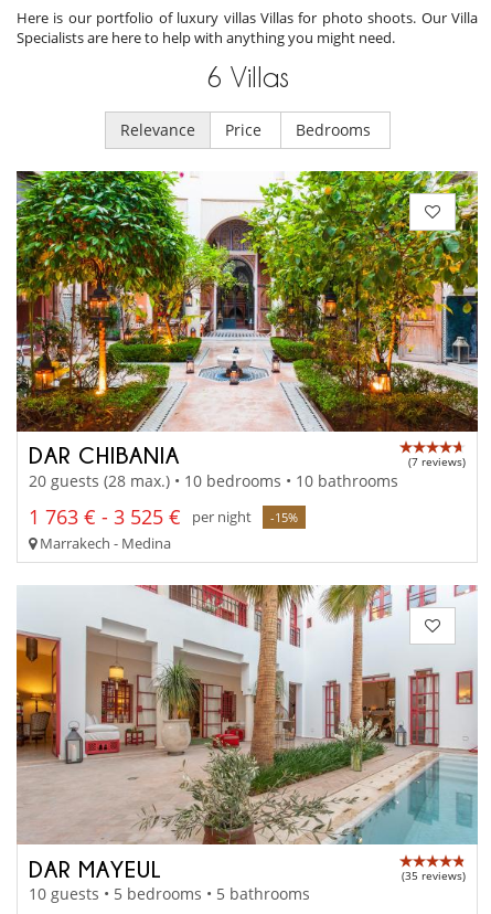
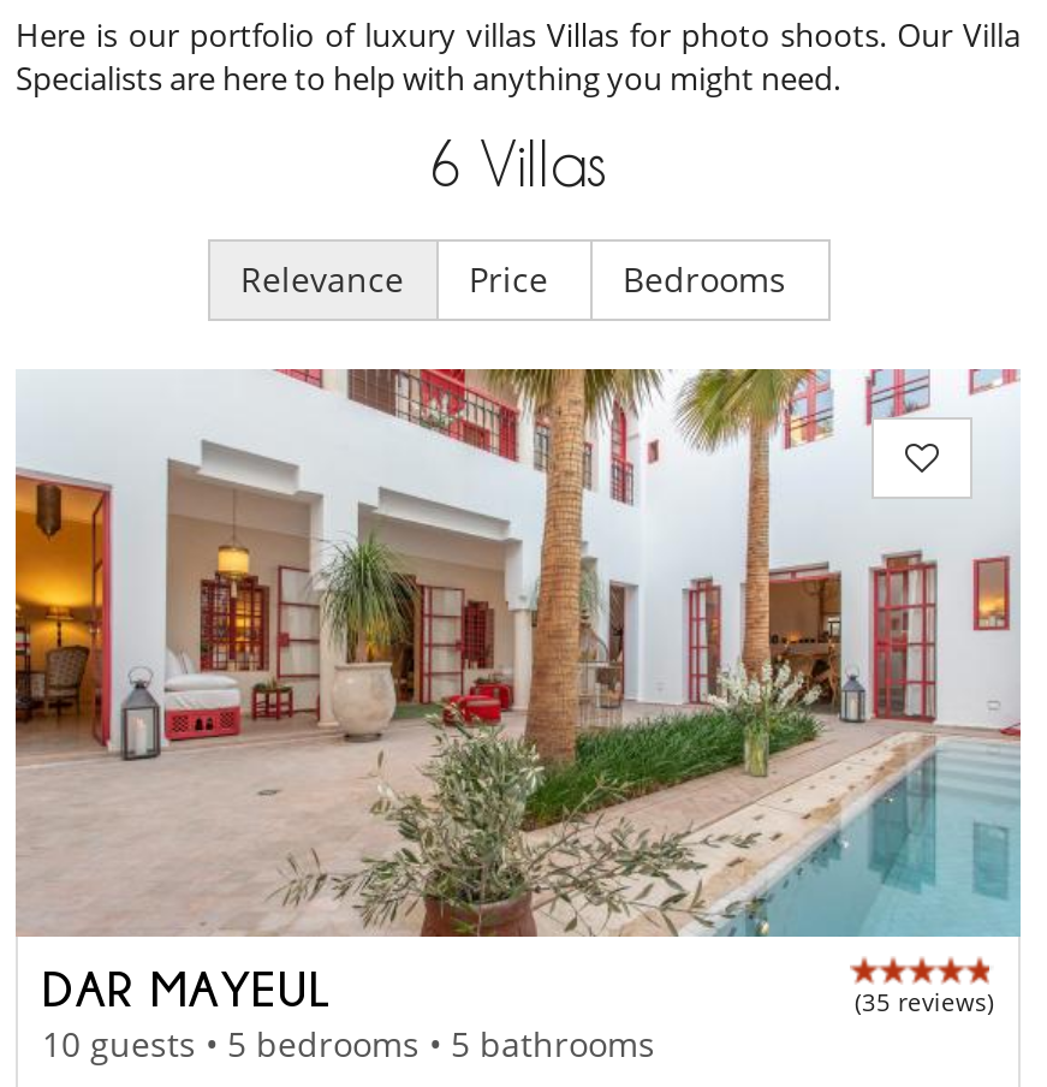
[15,170,479,552] [image] | DAR CHIBANIA | (7 reviews) | 20 guests (28 max.) • 10 bedrooms • 10 bathrooms | 1 763 € - 3 525 € per night | -15% | Marrakech - Medina -> none

